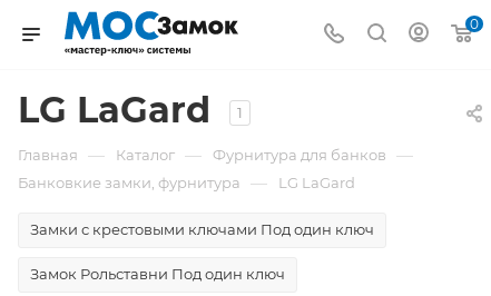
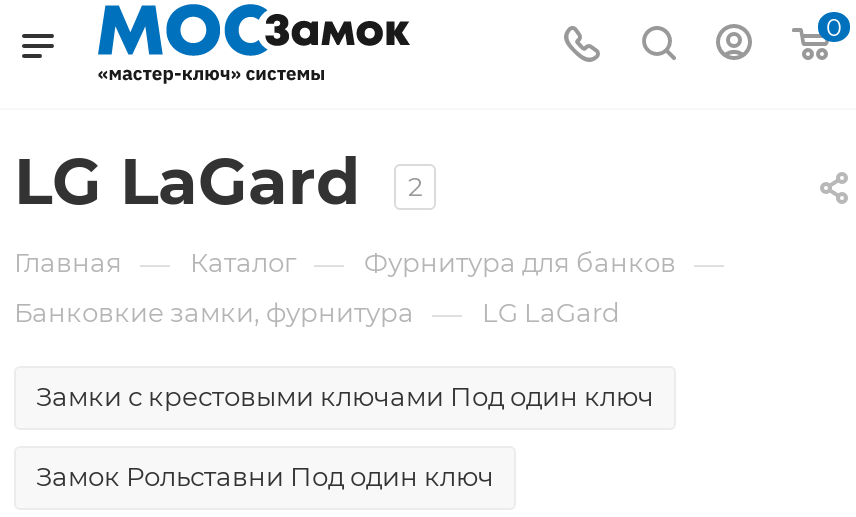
[18,88,243,131] LG LaGard 1 -> [14,142,422,220] LG LaGard 2

